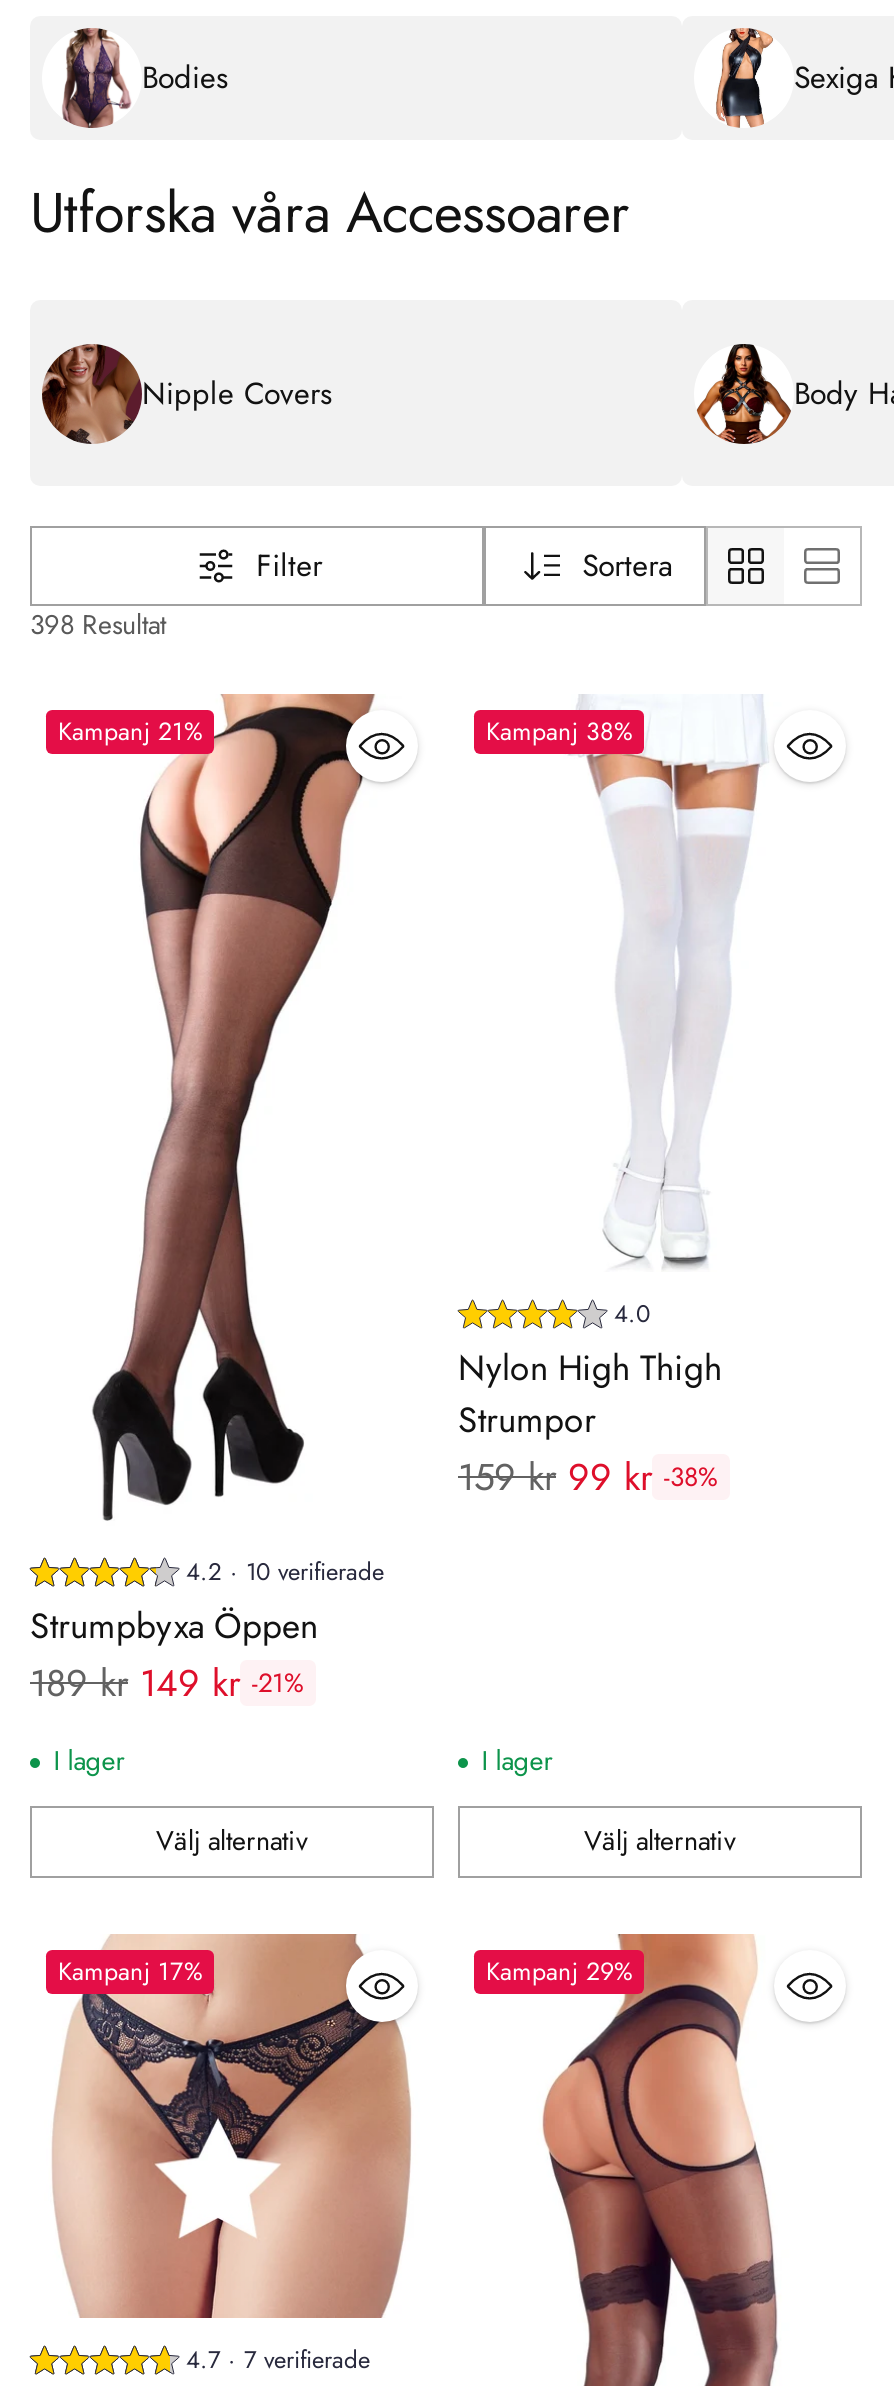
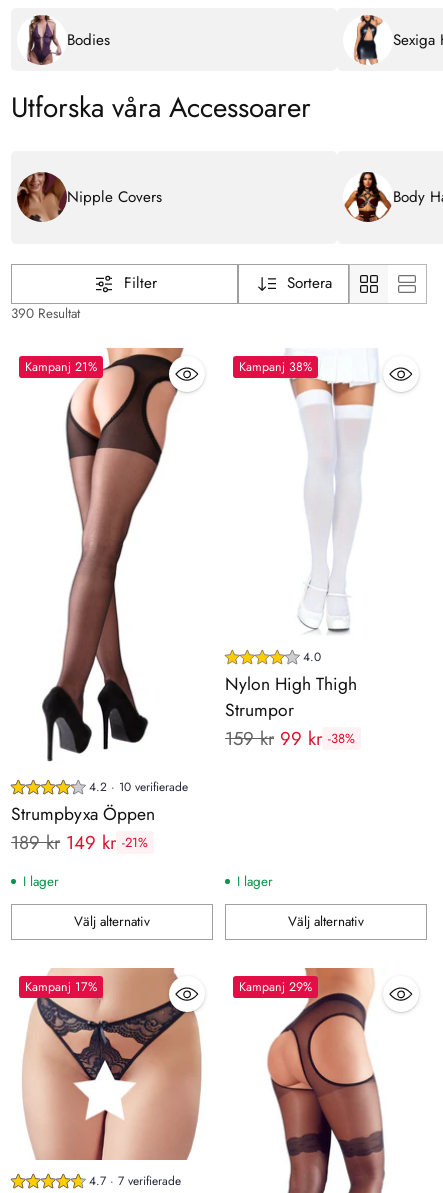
[30,607,166,645] 398 Resultat -> [11,303,80,322] 390 Resultat

